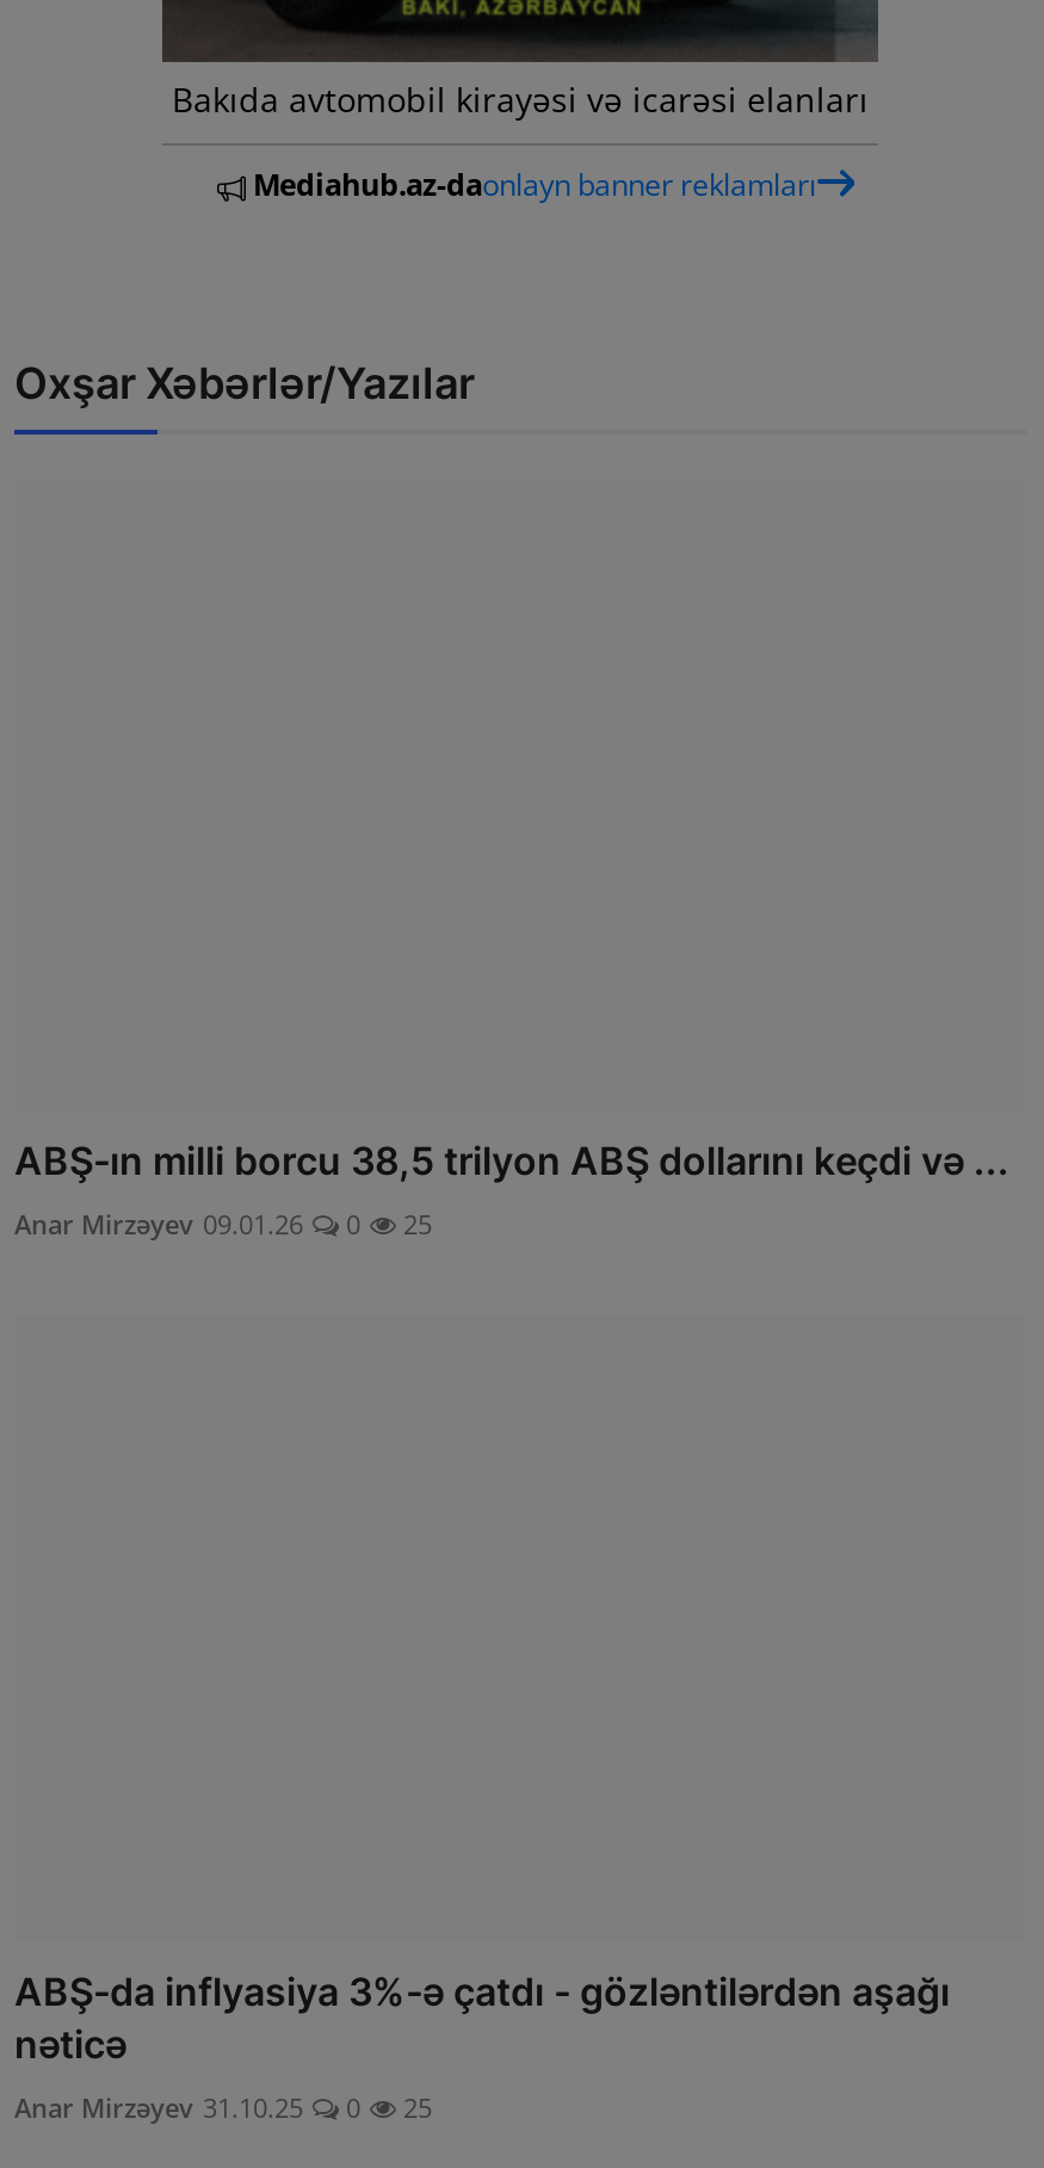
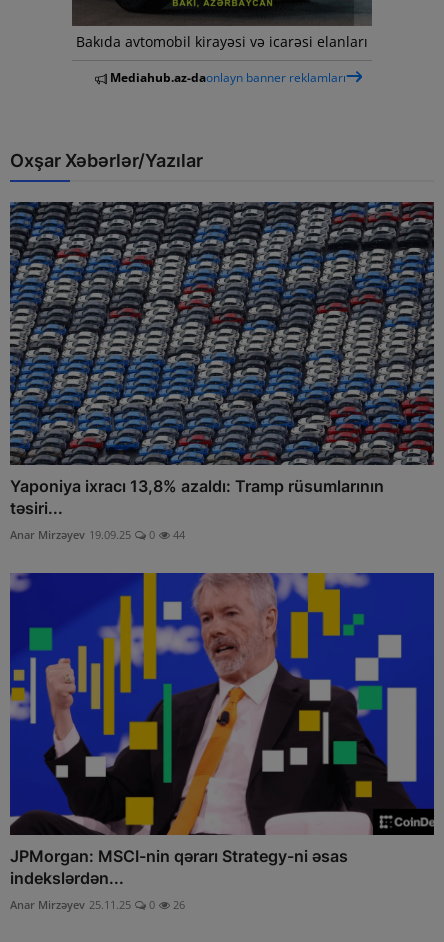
none -> [9,201,435,466] [image]
[14,1136,1009,1241] ABŞ-ın milli borcu 38,5 trilyon ABŞ dollarını keçdi və ... | Anar Mirzəyev 09.01.26 -> [10,476,384,542] Yaponiya ixracı 13,8% azaldı: Tramp rüsumlarının | təsiri... | Anar Mirzəyev 19.09.25
[396,1205,432,1241] 25 -> [170,527,185,542] 44
none -> [9,572,435,836] [image]
[14,1968,950,2125] ABŞ-da inflyasiya 3%-ə çatdı - gözləntilərdən aşağı | nəticə | Anar Mirzəyev 31.10.25 -> [10,846,348,912] JPMorgan: MSCI-nin qərarı Strategy-ni əsas | indekslərdən... | Anar Mirzəyev 25.11.25
[396,2089,432,2125] 25 -> [170,897,185,912] 26

